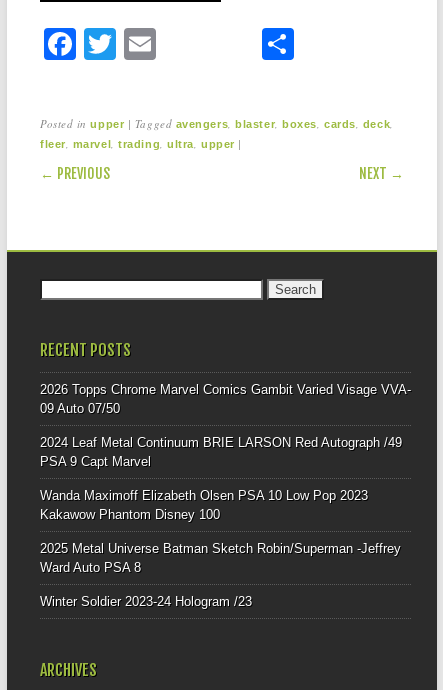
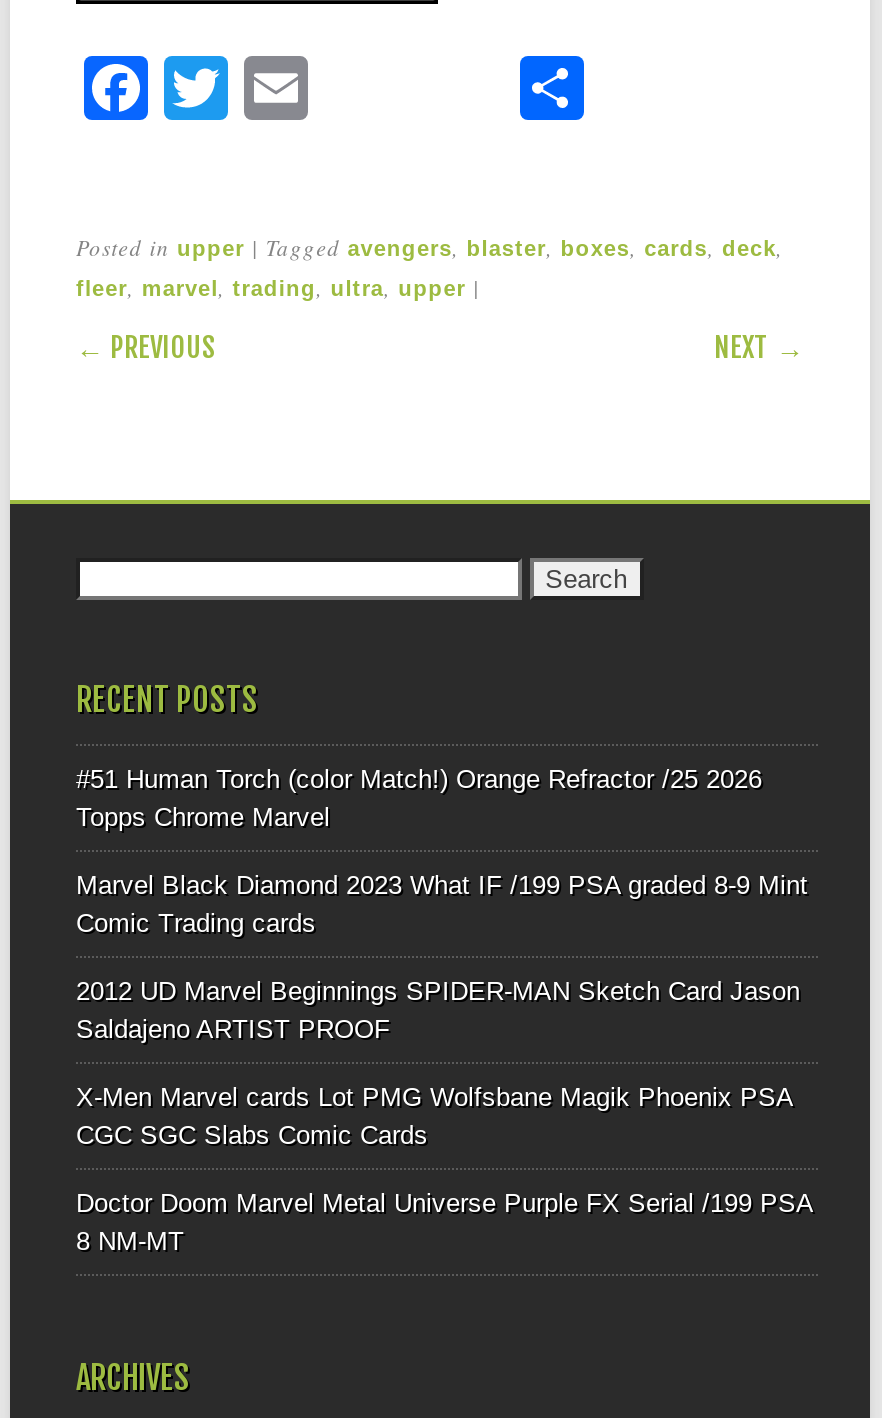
[40,382,411,416] 2026 Topps Chrome Marvel Comics Gambit Varied Visage VVA- | 09 Auto 07/50 -> [76,765,762,833] #51 Human Torch (color Match!) Orange Refractor /25 2026 | Topps Chrome Marvel
[40,435,402,469] 2024 Leaf Metal Continuum BRIE LARSON Red Autograph /49 | PSA 9 Capt Marvel -> [76,871,808,939] Marvel Black Diamond 2023 What IF /199 PSA graded 8-9 Mint | Comic Trading cards
[40,488,368,522] Wanda Maximoff Elizabeth Olsen PSA 10 Low Pop 2023 | Kakawow Phantom Disney 100 -> [76,977,800,1045] 2012 UD Marvel Beginnings SPIDER-MAN Sketch Card Jason | Saldajeno ARTIST PROOF
[40,541,401,575] 2025 Metal Universe Batman Sketch Robin/Superman -Jeffrey | Ward Auto PSA 8 -> [76,1083,792,1151] X-Men Marvel cards Lot PMG Wolfsbane Magik Phoenix PSA | CGC SGC Slabs Comic Cards
[40,594,252,609] Winter Soldier 2023-24 Hologram /23 -> [76,1189,812,1257] Doctor Doom Marvel Metal Universe Purple FX Serial /199 PSA | 8 NM-MT

